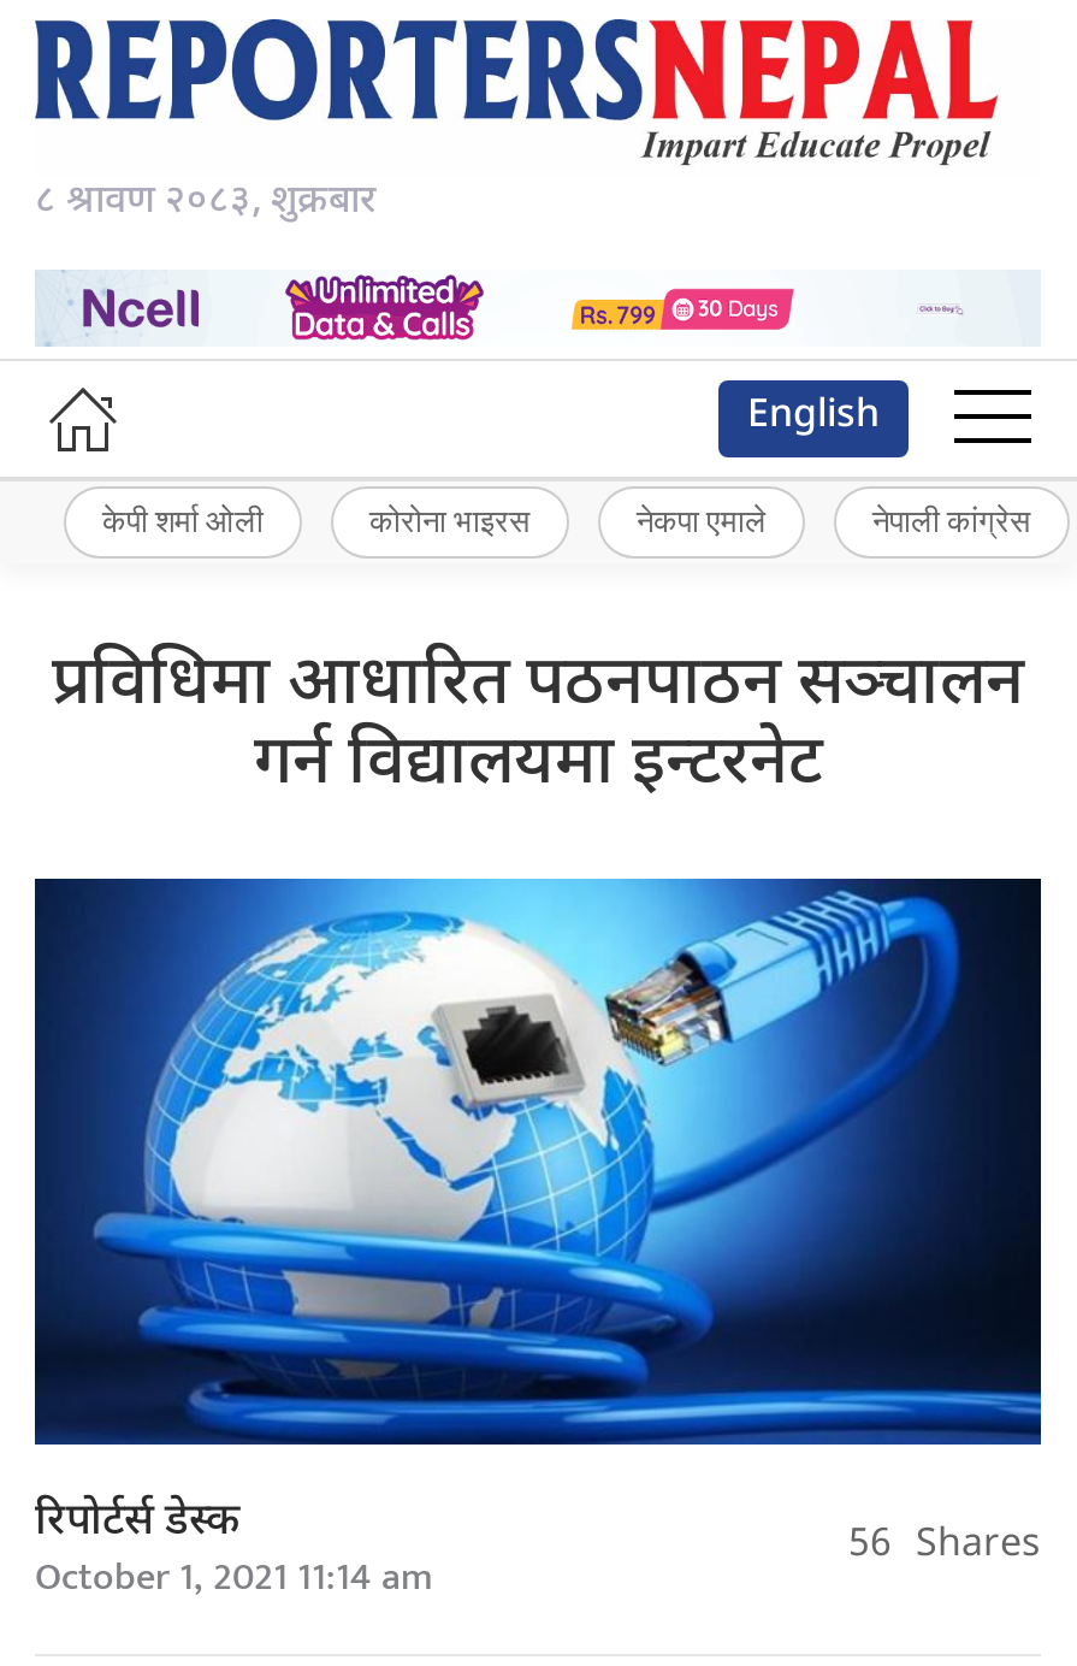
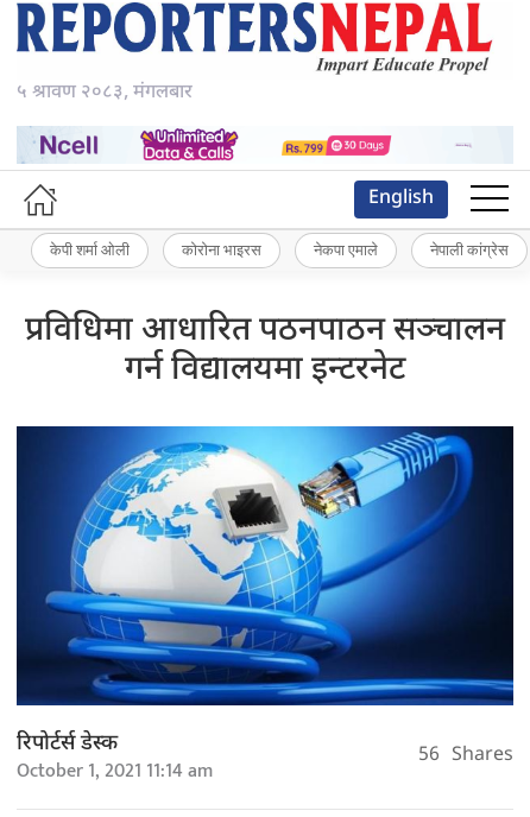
[35,179,377,230] ८ श्रावण २०८३, शुक्रबार -> [17,81,193,106] ५ श्रावण २०८३, मंगलबार

